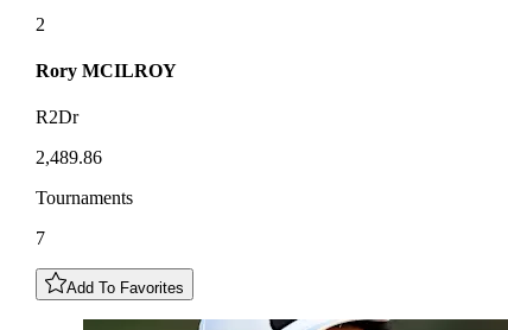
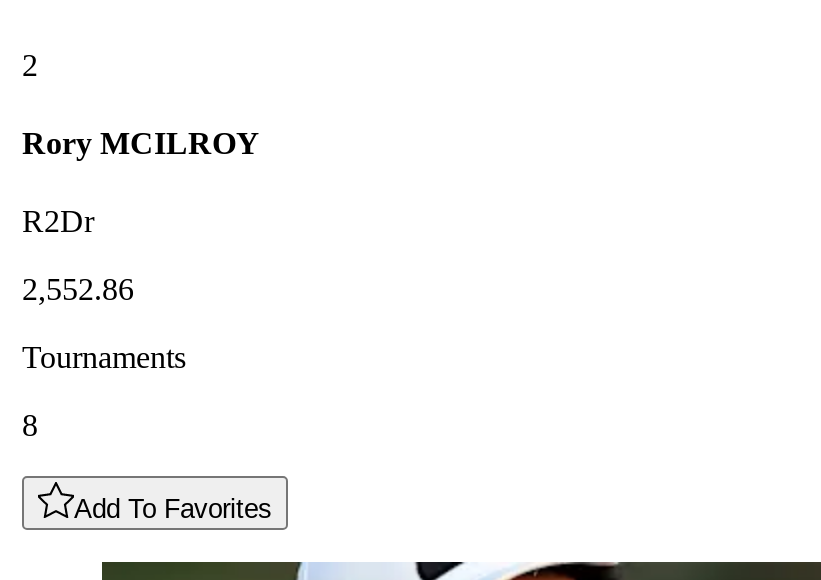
[36,148,102,168] 2,489.86 -> [22,273,134,307] 2,552.86
[36,228,45,249] 7 -> [22,409,38,443] 8

